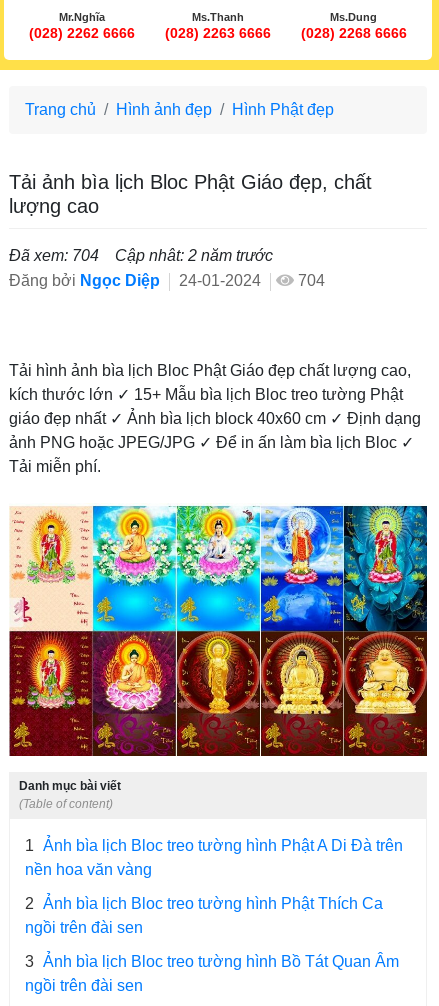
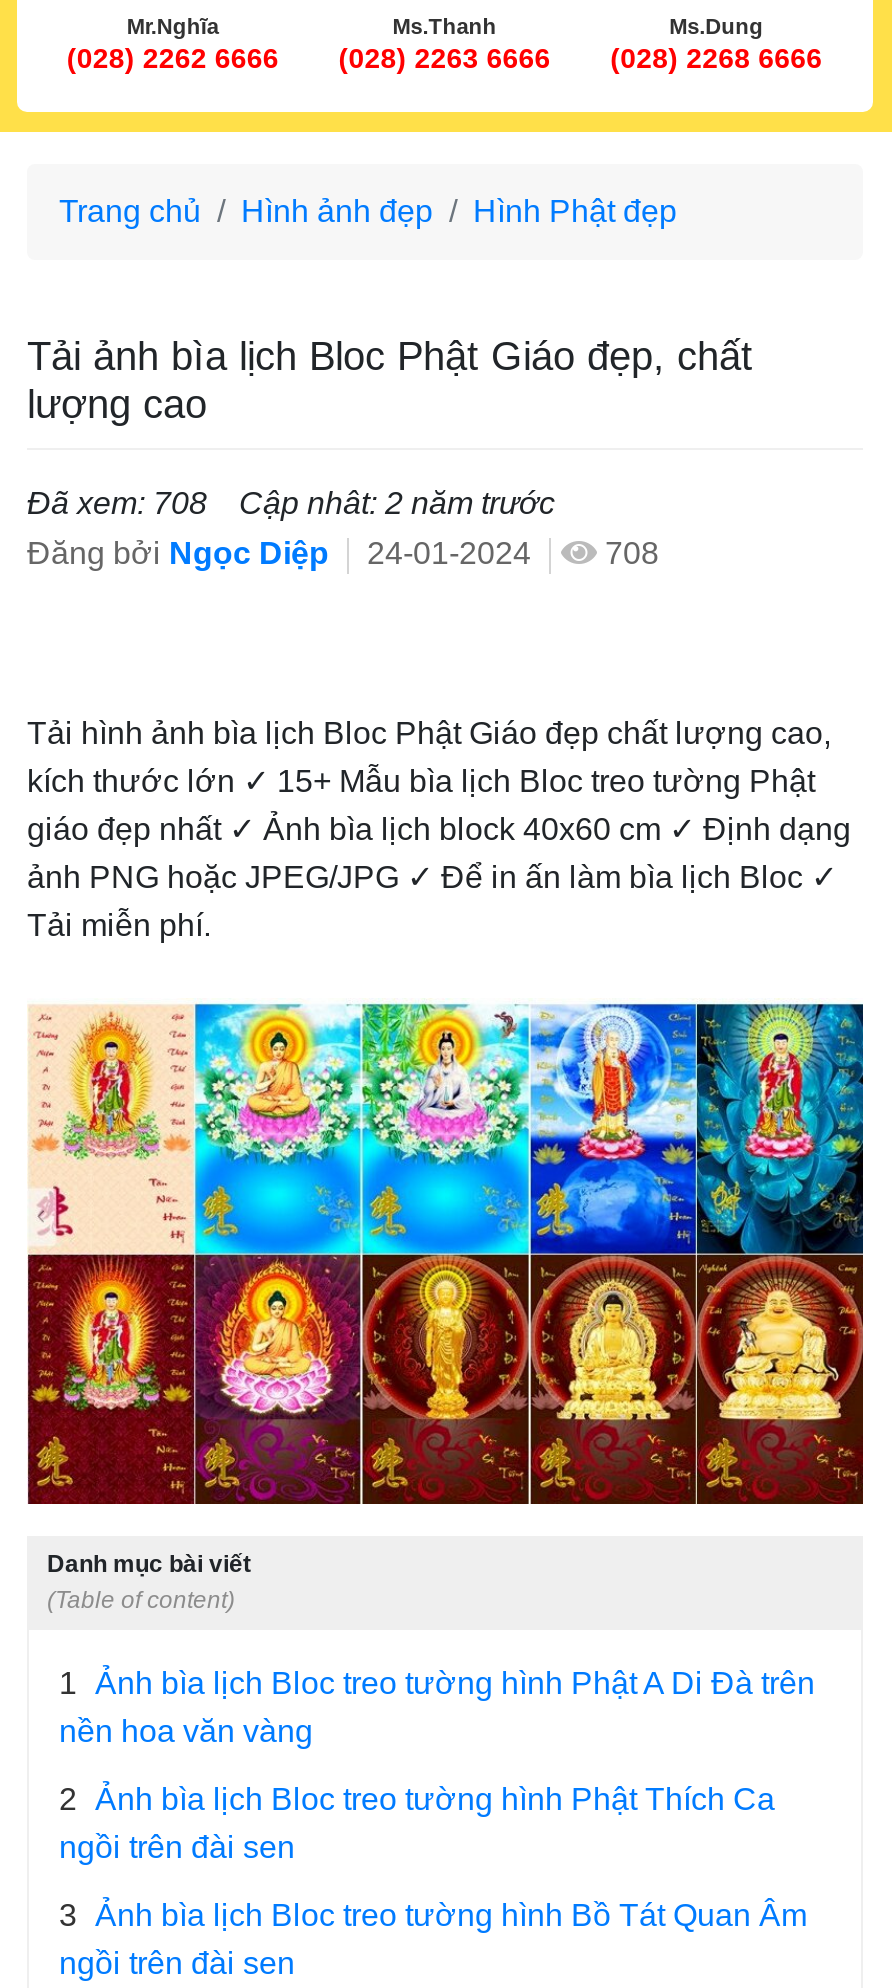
[9,247,273,264] Đã xem: 704 Cập nhât: 2 năm trước -> [27,487,555,521] Đã xem: 708 Cập nhât: 2 năm trước
[9,272,325,289] Đăng bởi Ngọc Diệp 24-01-2024 704 -> [27,537,659,571] Đăng bởi Ngọc Diệp 24-01-2024 708

